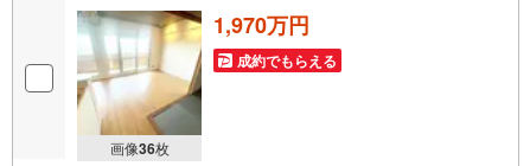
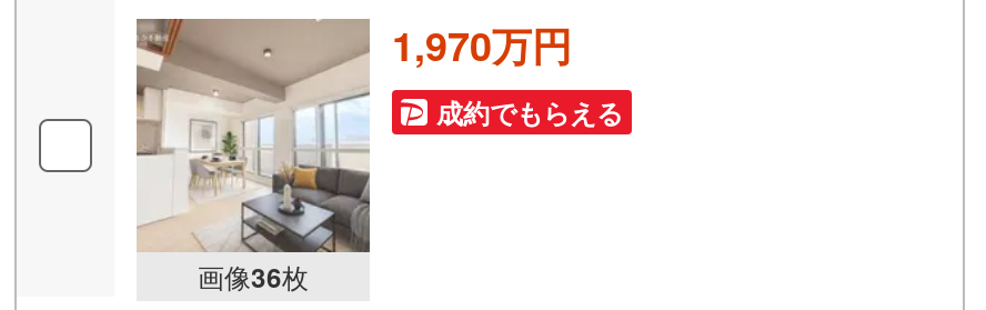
[76,11,203,135] [image] -> [134,19,372,252] [image]

